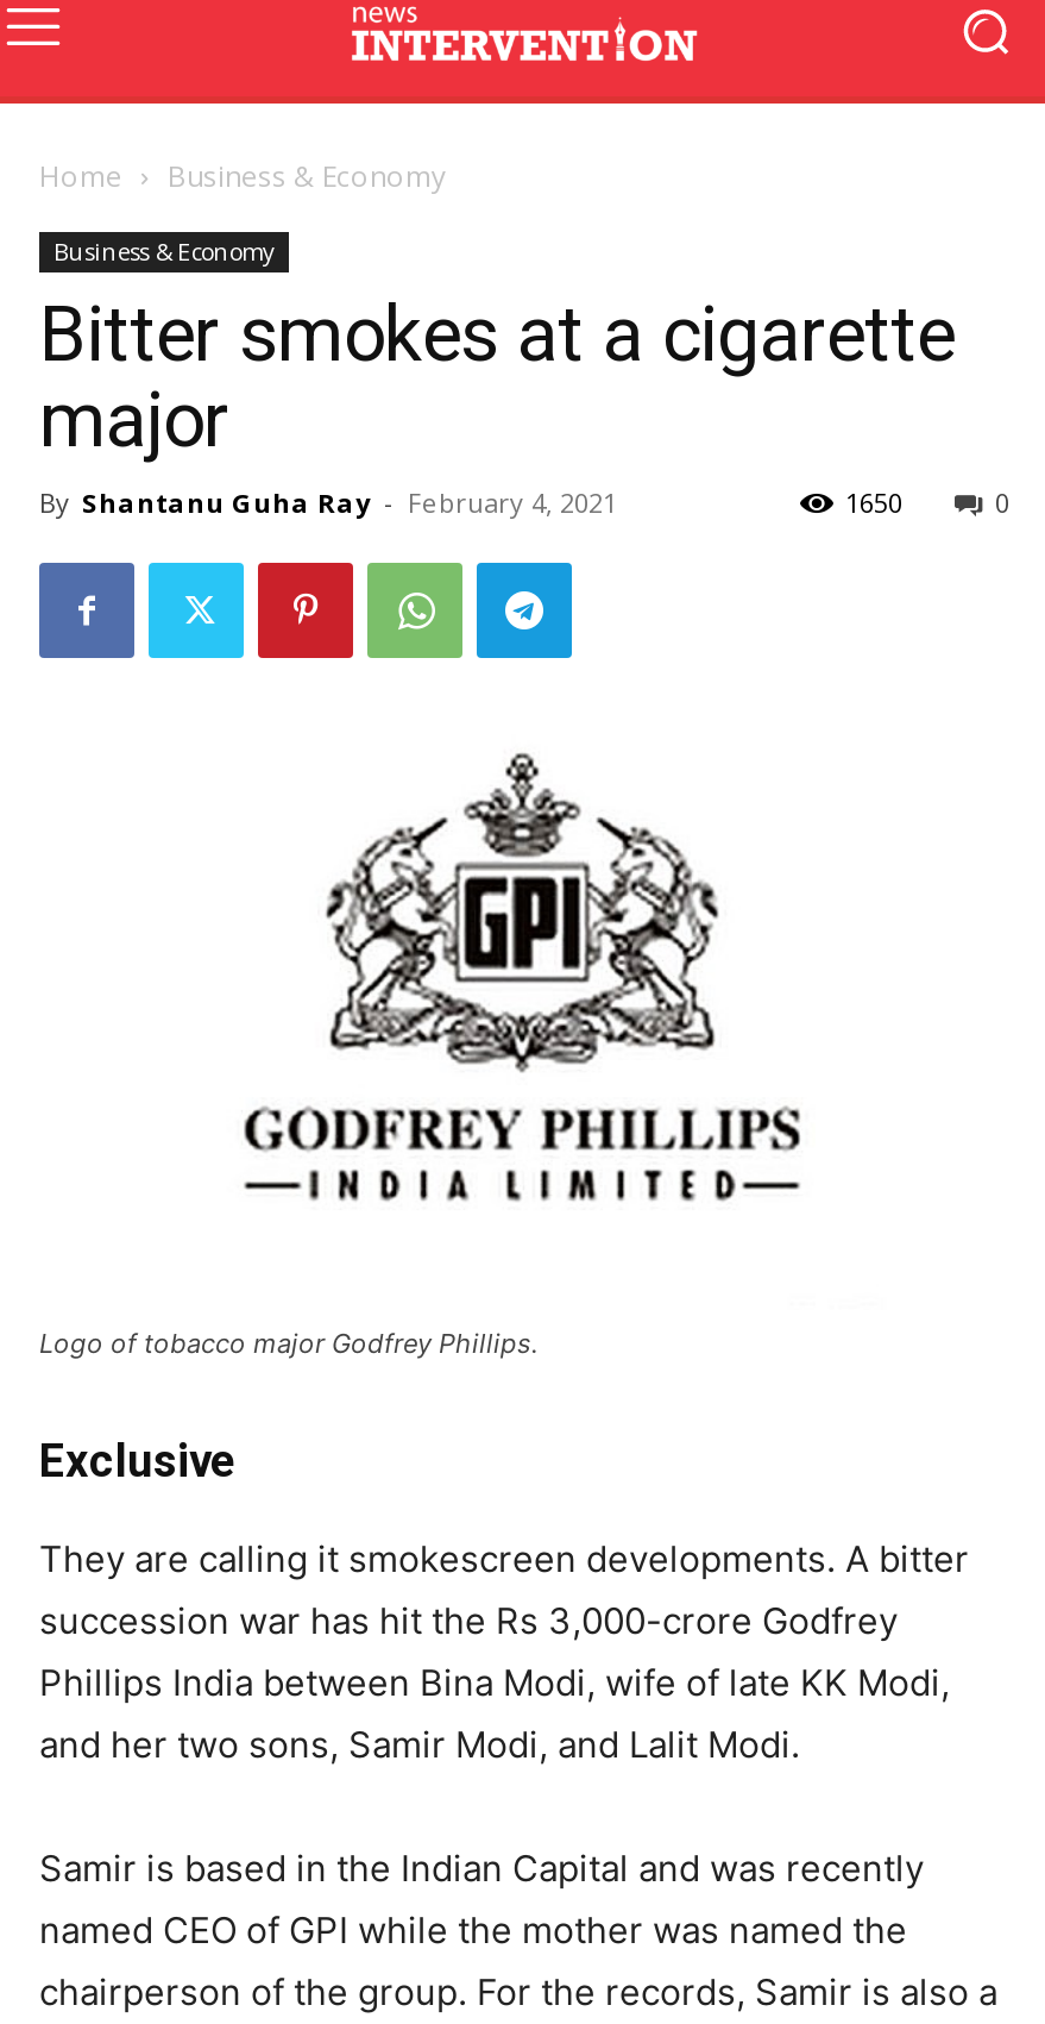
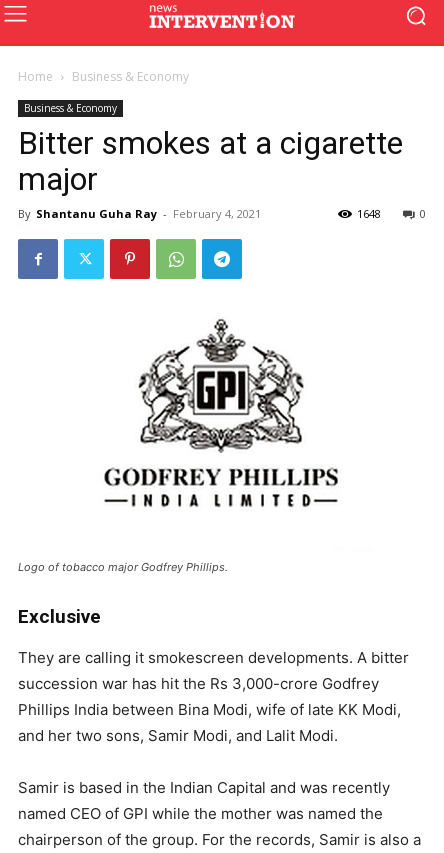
[845,484,902,520] 1650 -> [357,206,381,221] 1648

